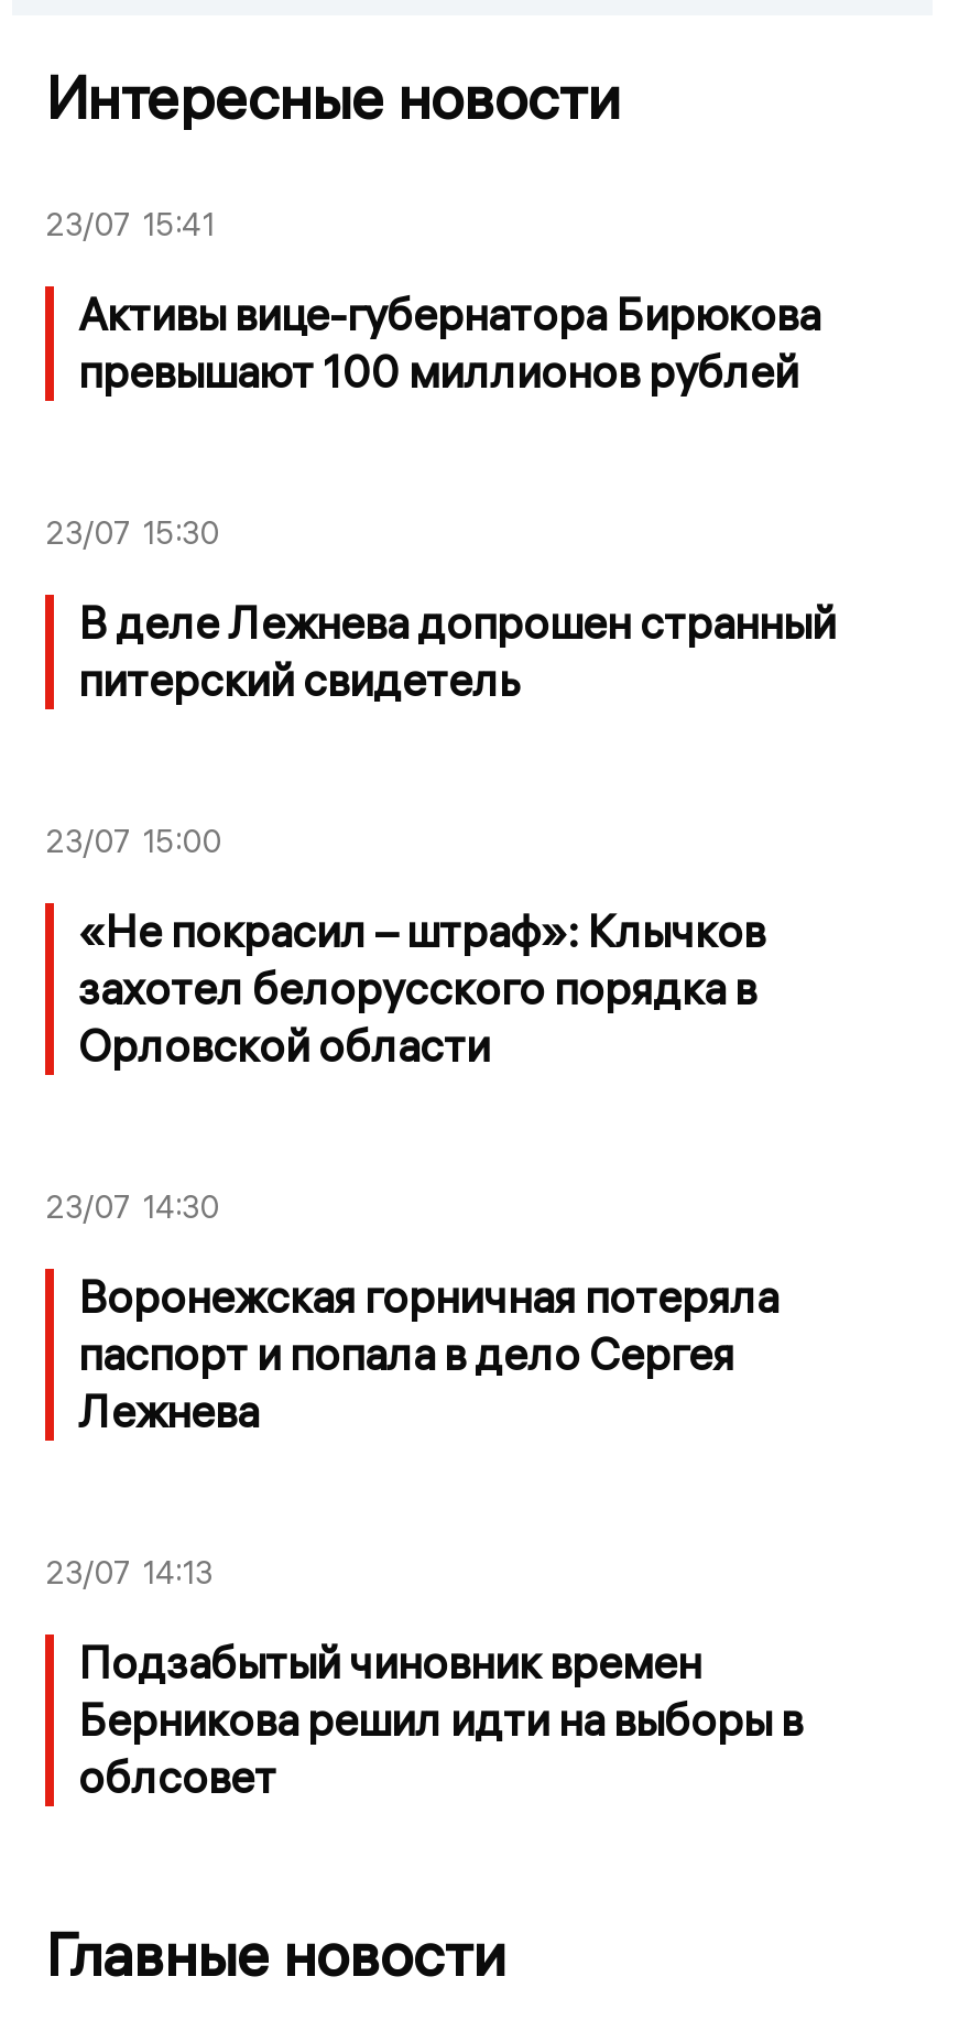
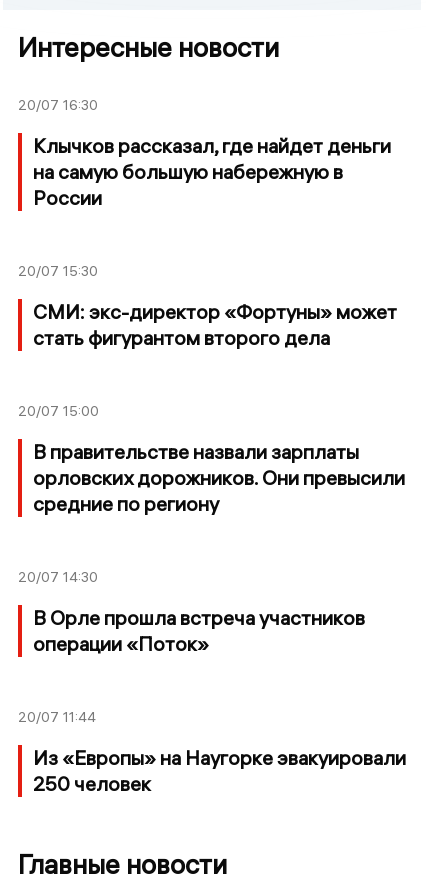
[45,204,215,244] 23/07 15:41 -> [18,96,98,114] 20/07 16:30
[78,286,820,398] Активы вице-губернатора Бирюкова | превышают 100 миллионов рублей -> [33,133,391,210] Клычков рассказал, где найдет деньги | на самую большую набережную в | России
[45,513,219,552] 23/07 15:30 -> [18,262,98,280] 20/07 15:30
[78,594,836,706] В деле Лежнева допрошен странный | питерский свидетель -> [33,299,397,350] СМИ: экс-директор «Фортуны» может | стать фигурантом второго дела
[45,821,221,861] 23/07 15:00 -> [18,402,99,420] 20/07 15:00
[78,903,765,1072] «Не покрасил – штраф»: Клычков | захотел белорусского порядка в | Орловской области -> [33,439,405,516] В правительстве назвали зарплаты | орловских дорожников. Они превысили | средние по региону
[45,1187,219,1226] 23/07 14:30 -> [18,568,98,586] 20/07 14:30
[78,1268,778,1438] Воронежская горничная потеряла | паспорт и попала в дело Сергея | Лежнева -> [33,605,365,656] В Орле прошла встреча участников | операции «Поток»
[45,1552,212,1592] 23/07 14:13 -> [18,708,96,726] 20/07 11:44
[78,1634,803,1803] Подзабытый чиновник времен | Берникова решил идти на выборы в | облсовет -> [33,745,406,796] Из «Европы» на Наугорке эвакуировали | 250 человек

